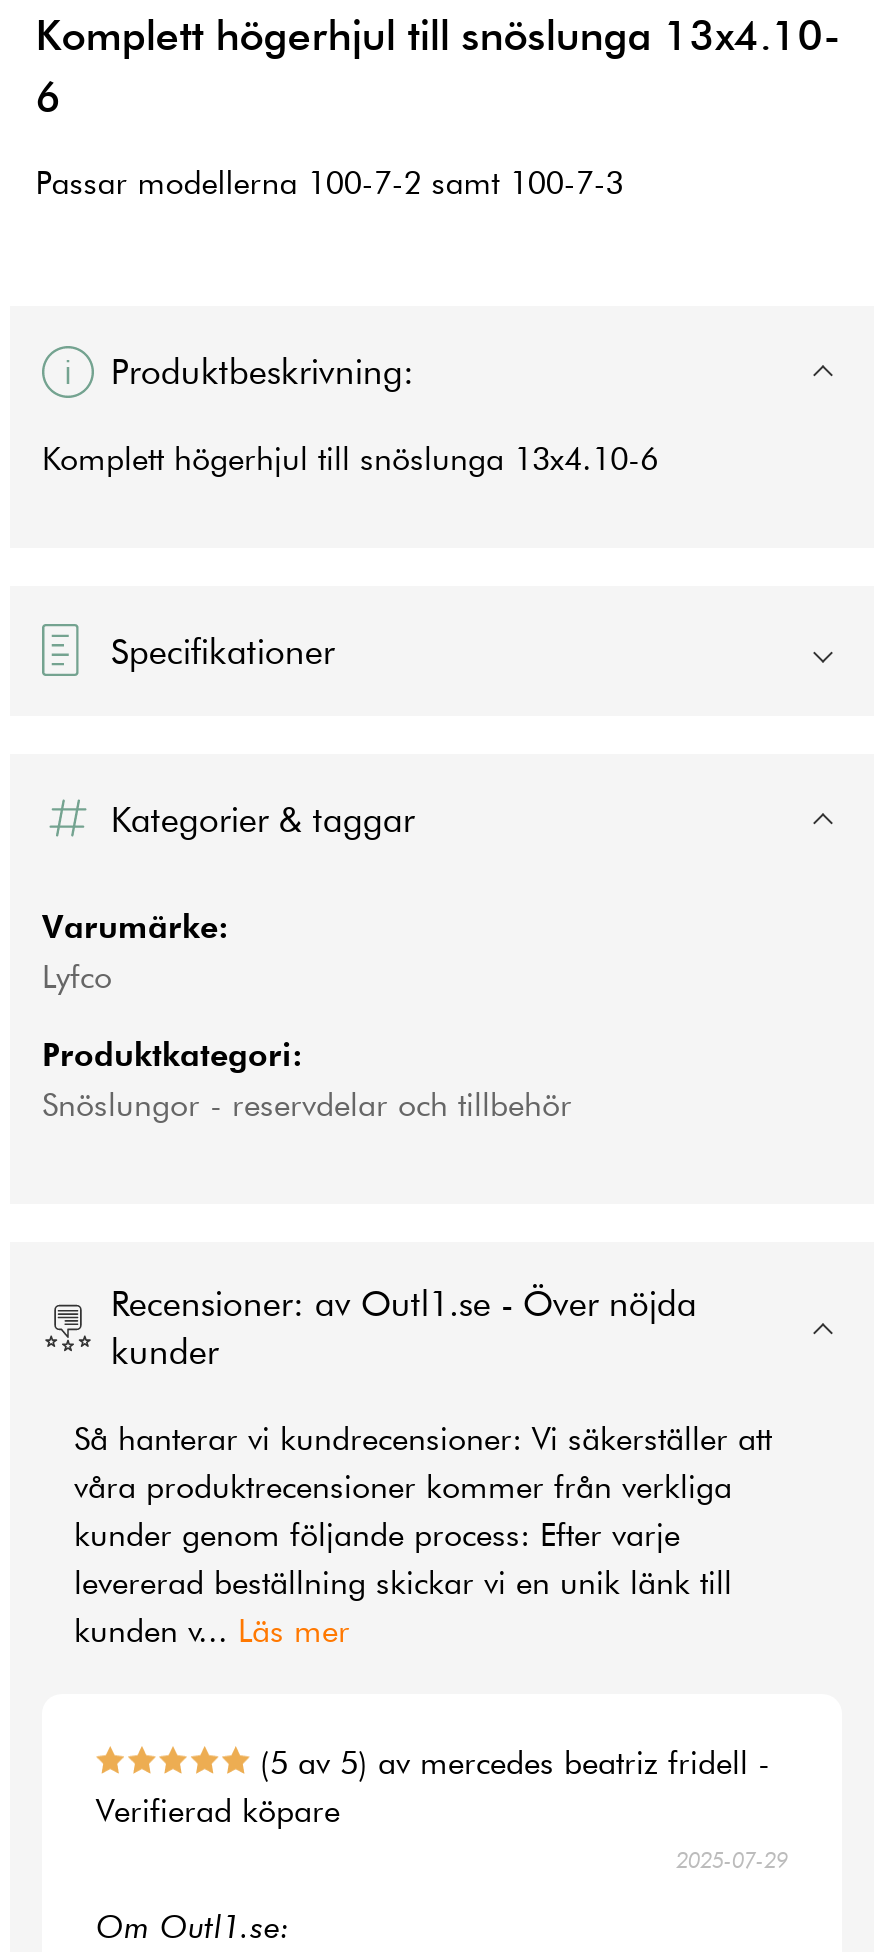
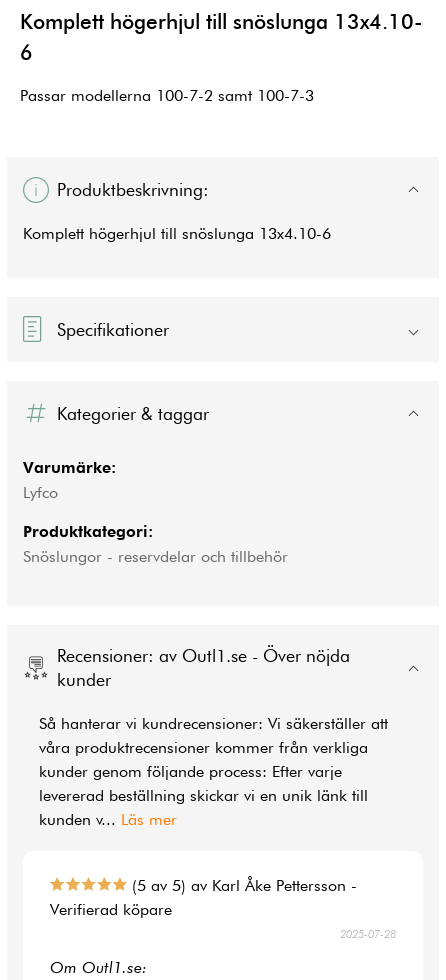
[250,1743,770,1781] (5 av 5) av mercedes beatriz fridell - -> [127,876,357,895] (5 av 5) av Karl Åke Pettersson -
[676,1845,788,1873] 2025-07-29 -> [340,927,396,941] 2025-07-28

